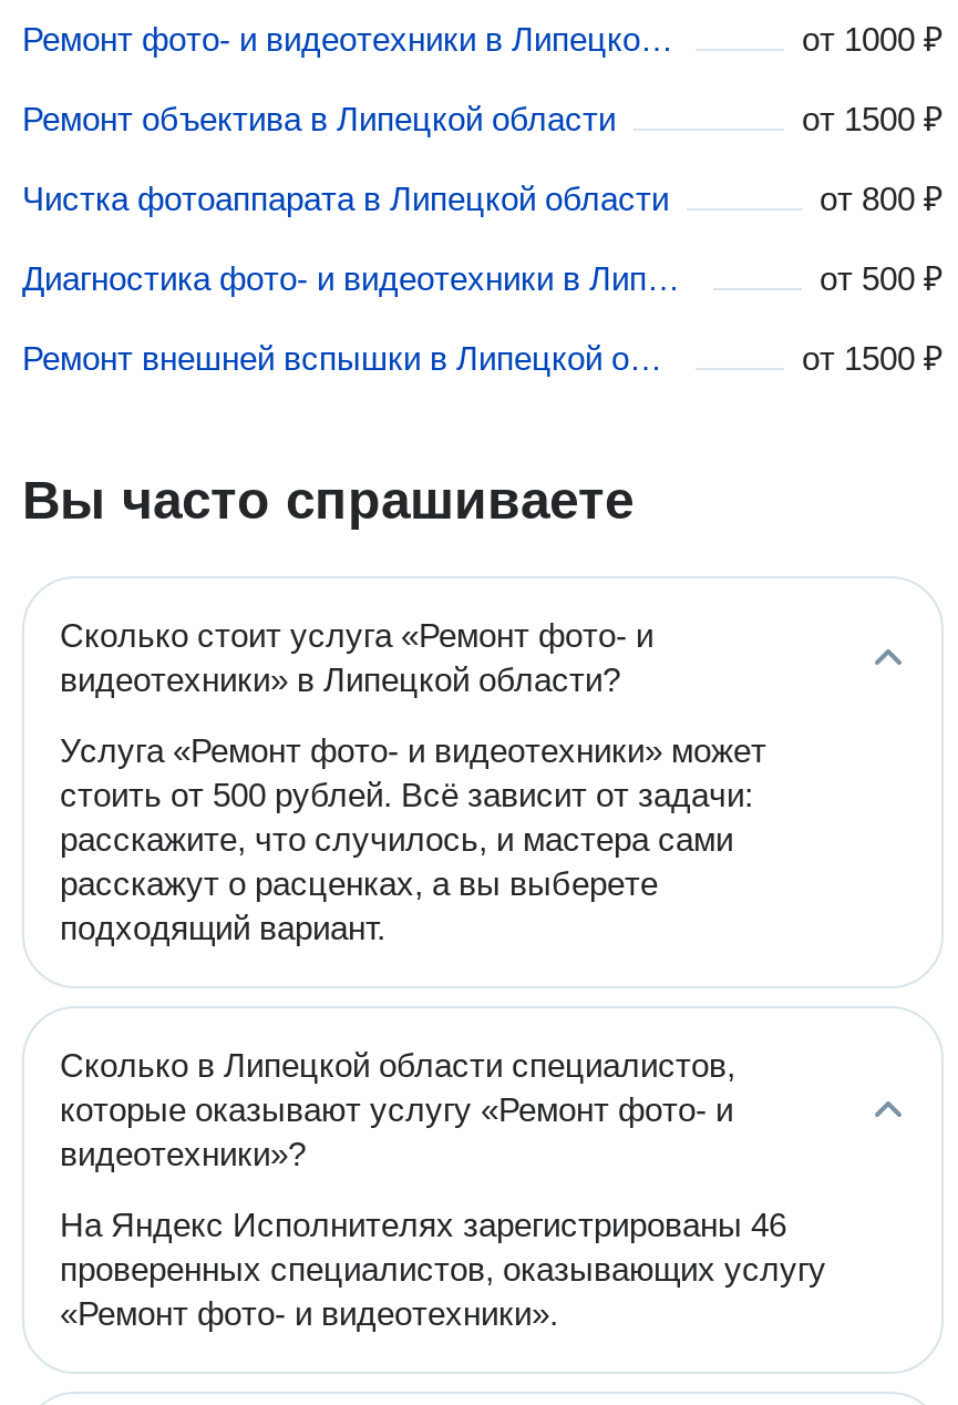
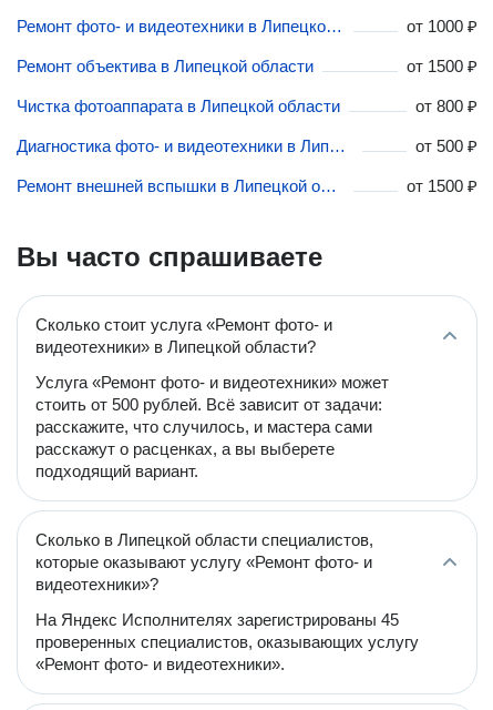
[60,1206,786,1243] На Яндекс Исполнителях зарегистрированы 46 -> [35,610,399,629] На Яндекс Исполнителях зарегистрированы 45

